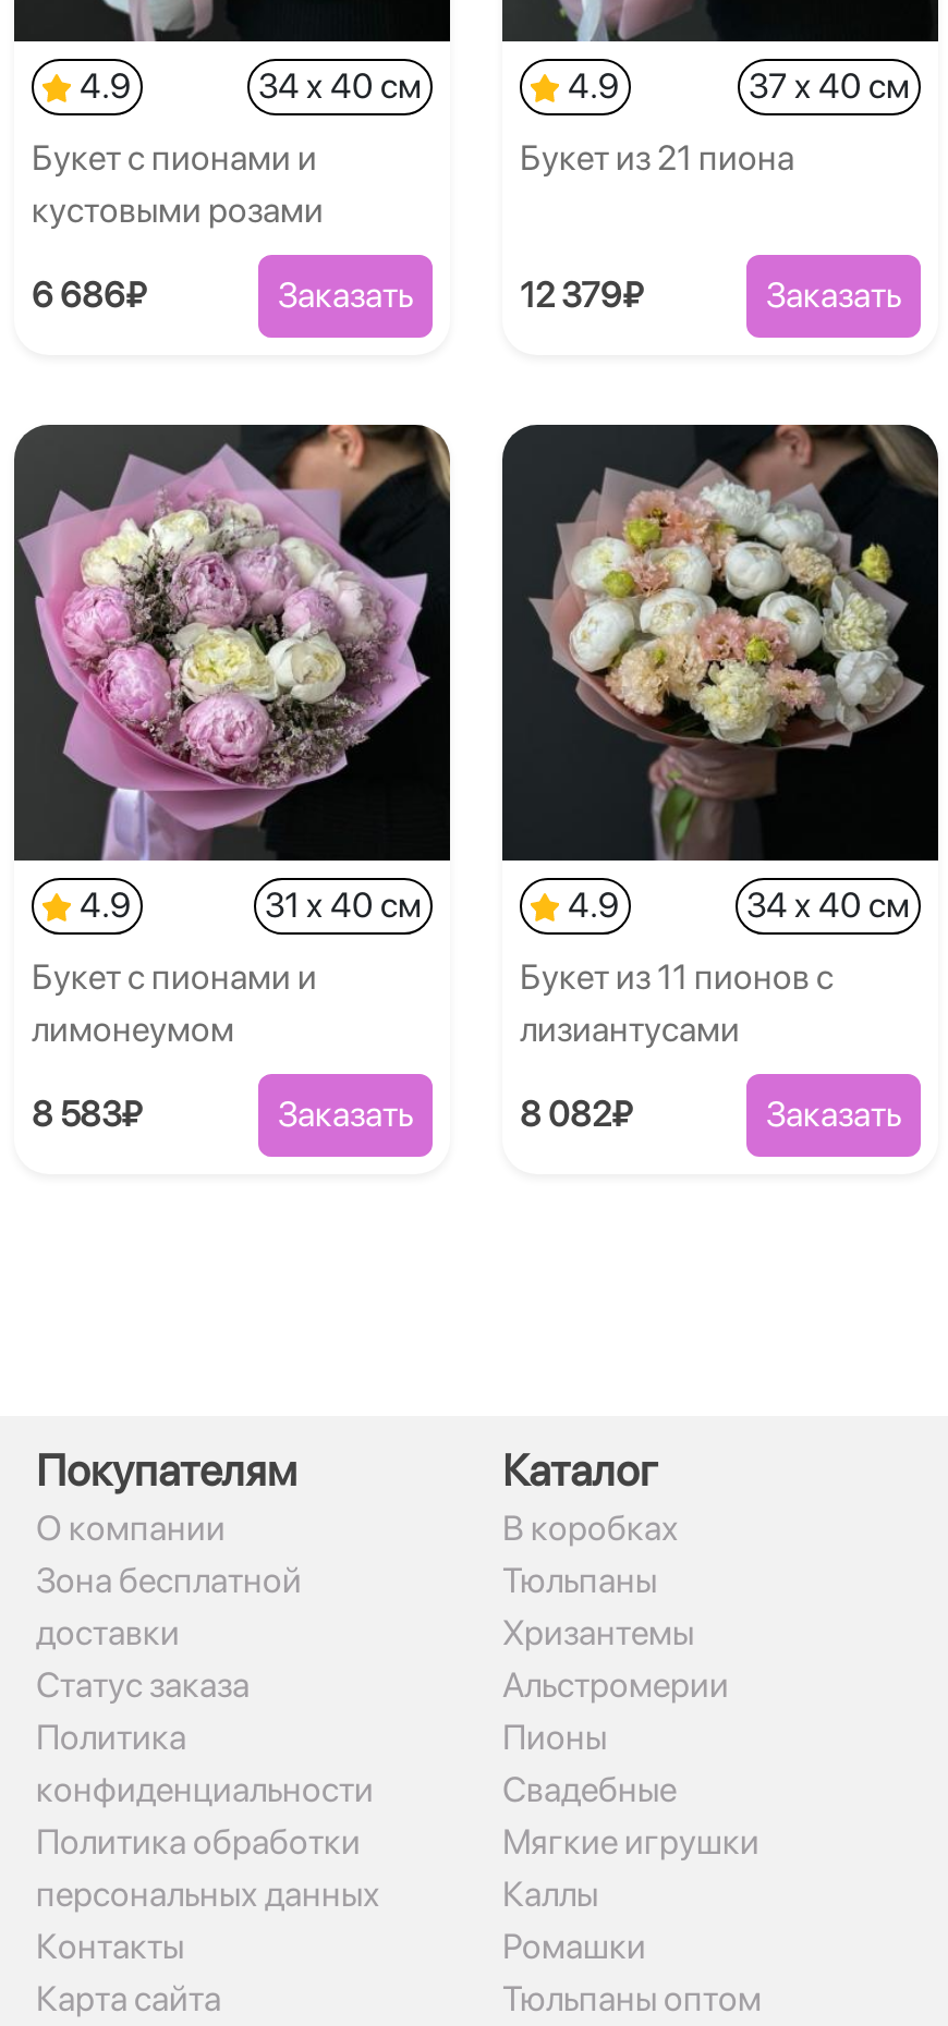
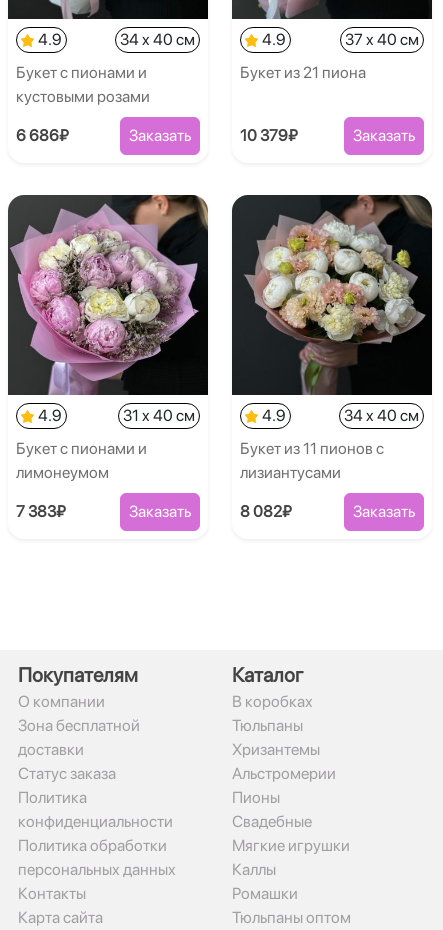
[520,274,644,316] 12 379₽ -> [240,126,298,145] 10 379₽
[32,1094,143,1135] 8 583₽ -> [16,502,66,521] 7 383₽

